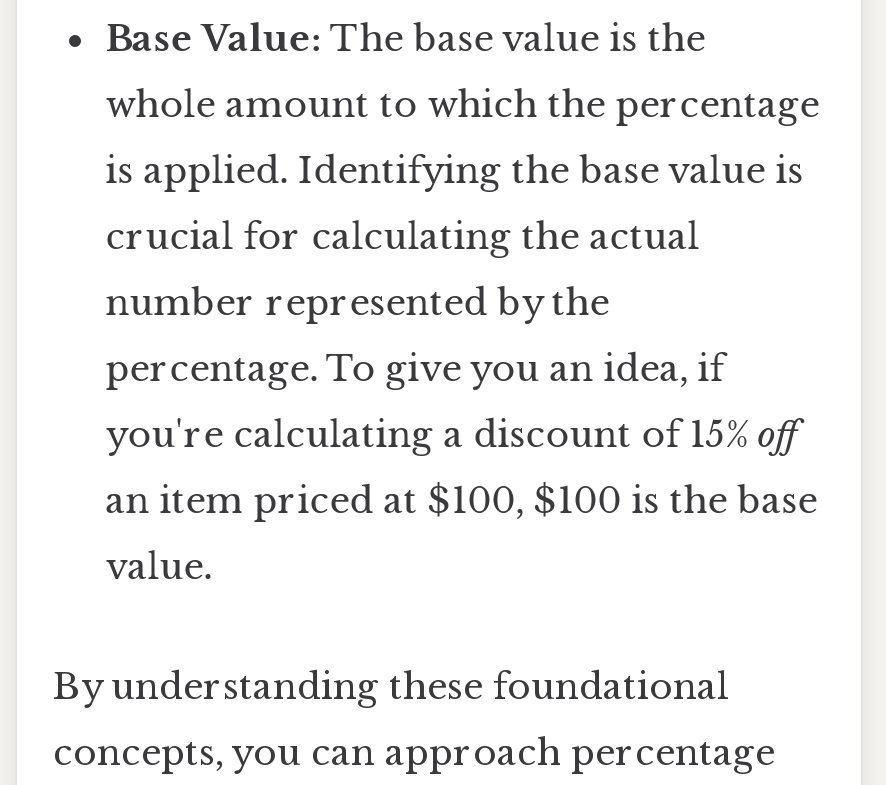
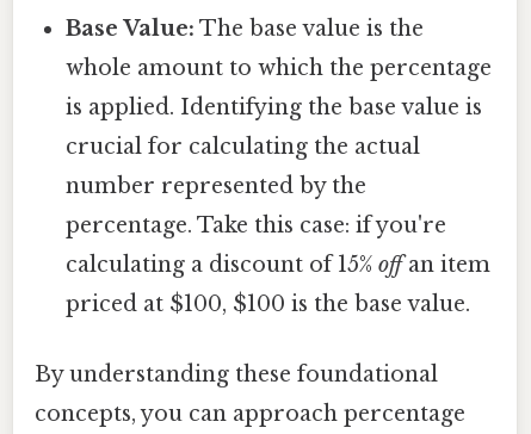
[105,348,817,590] percentage. To give you an idea, if | you're calculating a discount of 15% off | an item priced at $100, $100 is the base | value. -> [66,212,491,317] percentage. Take this case: if you're | calculating a discount of 15% offan item | priced at $100, $100 is the base value.

